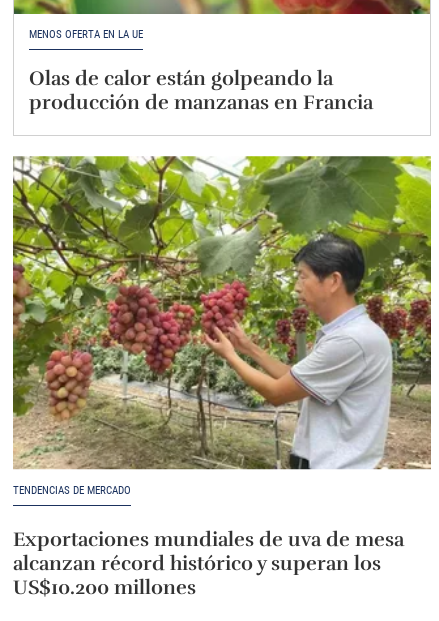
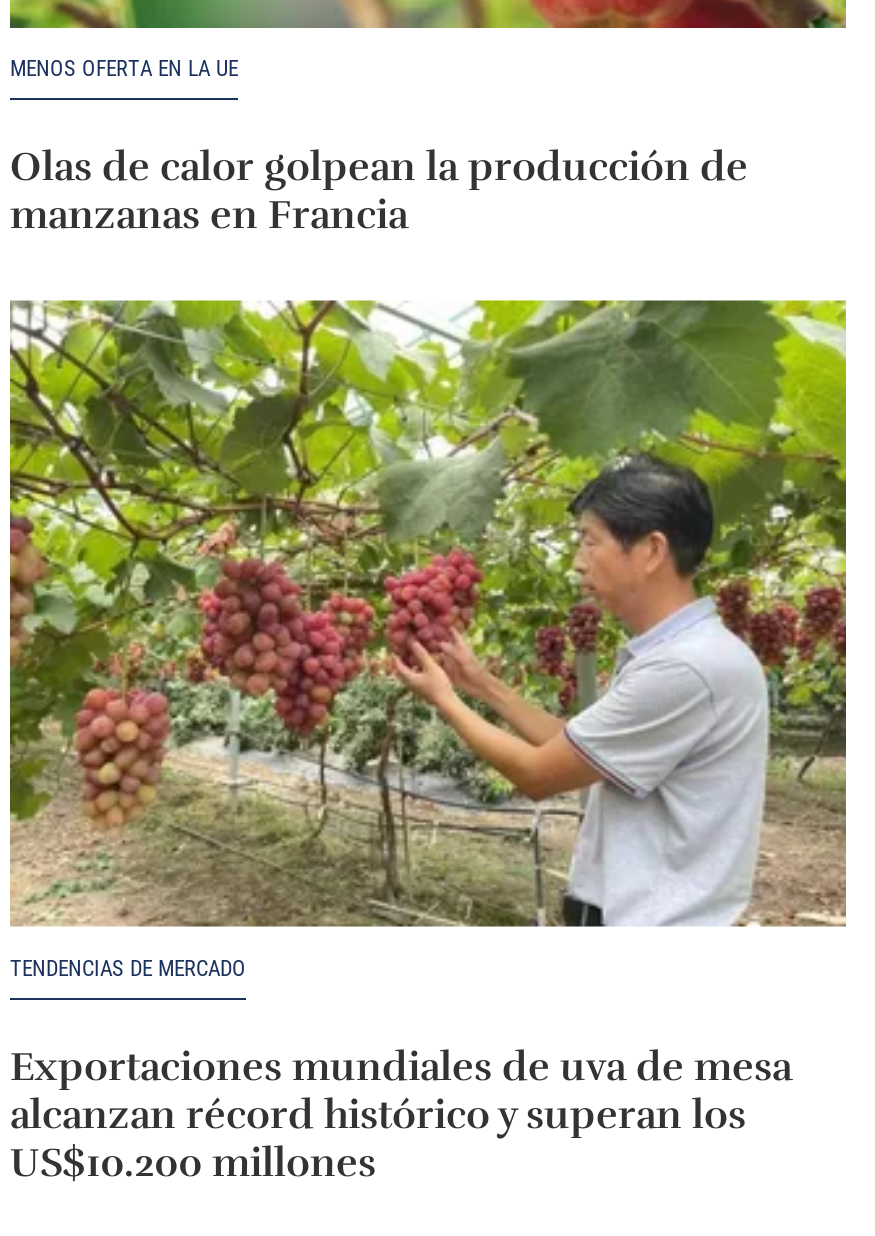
[29,66,373,115] Olas de calor están golpeando la | producción de manzanas en Francia -> [10,142,748,240] Olas de calor golpean la producción de | manzanas en Francia

